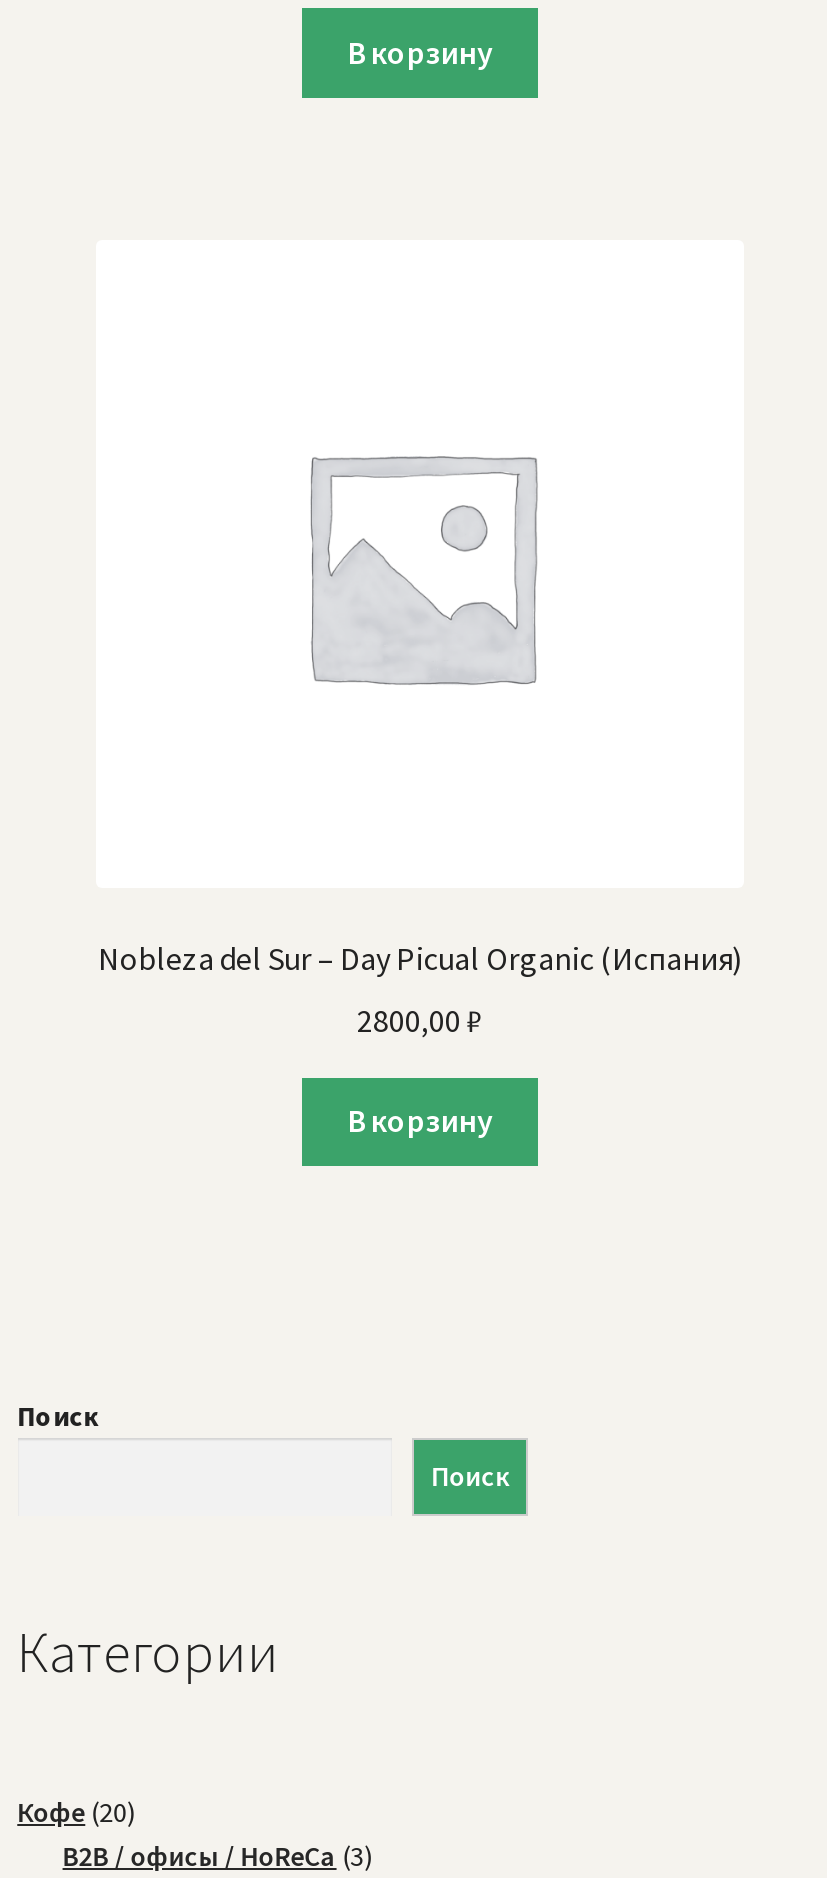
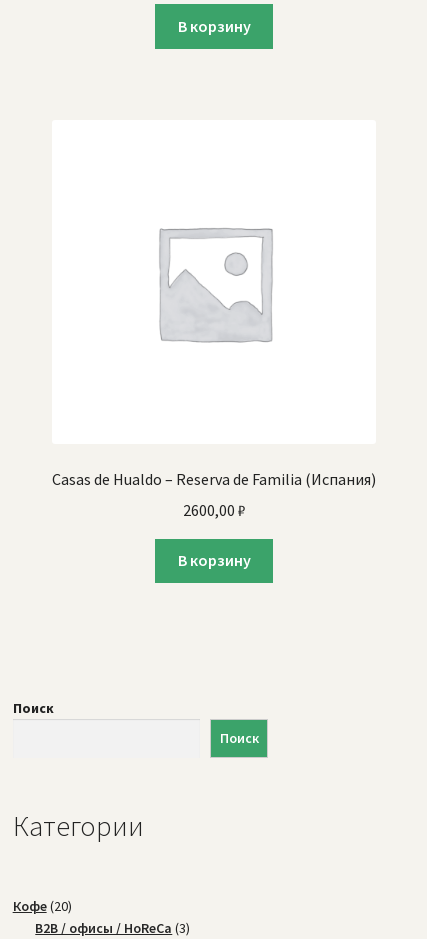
[98,938,742,978] Nobleza del Sur – Day Picual Organic (Испания) -> [52,469,376,489] Casas de Hualdo – Reserva de Familia (Испания)
[357,999,483,1039] 2800,00 ₽ -> [182,500,245,520] 2600,00 ₽

